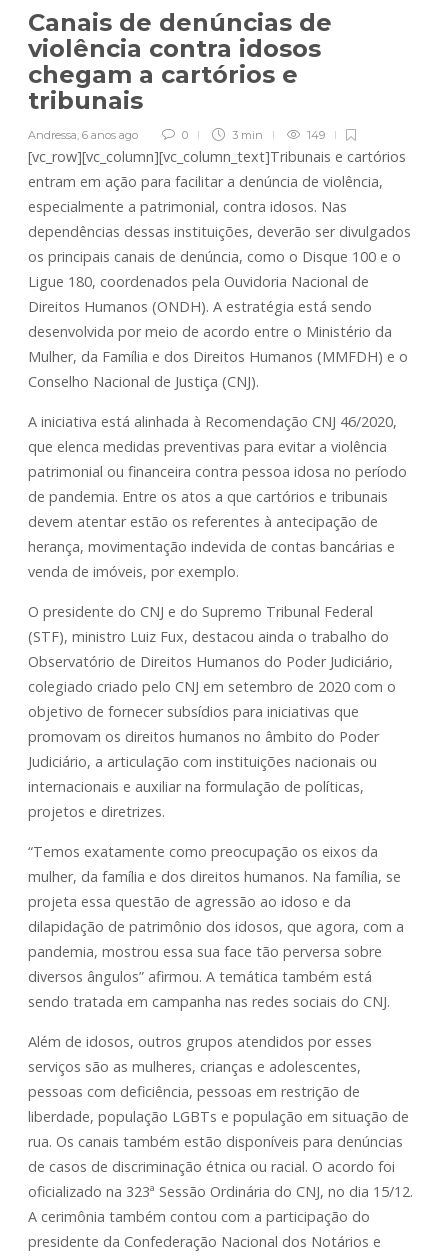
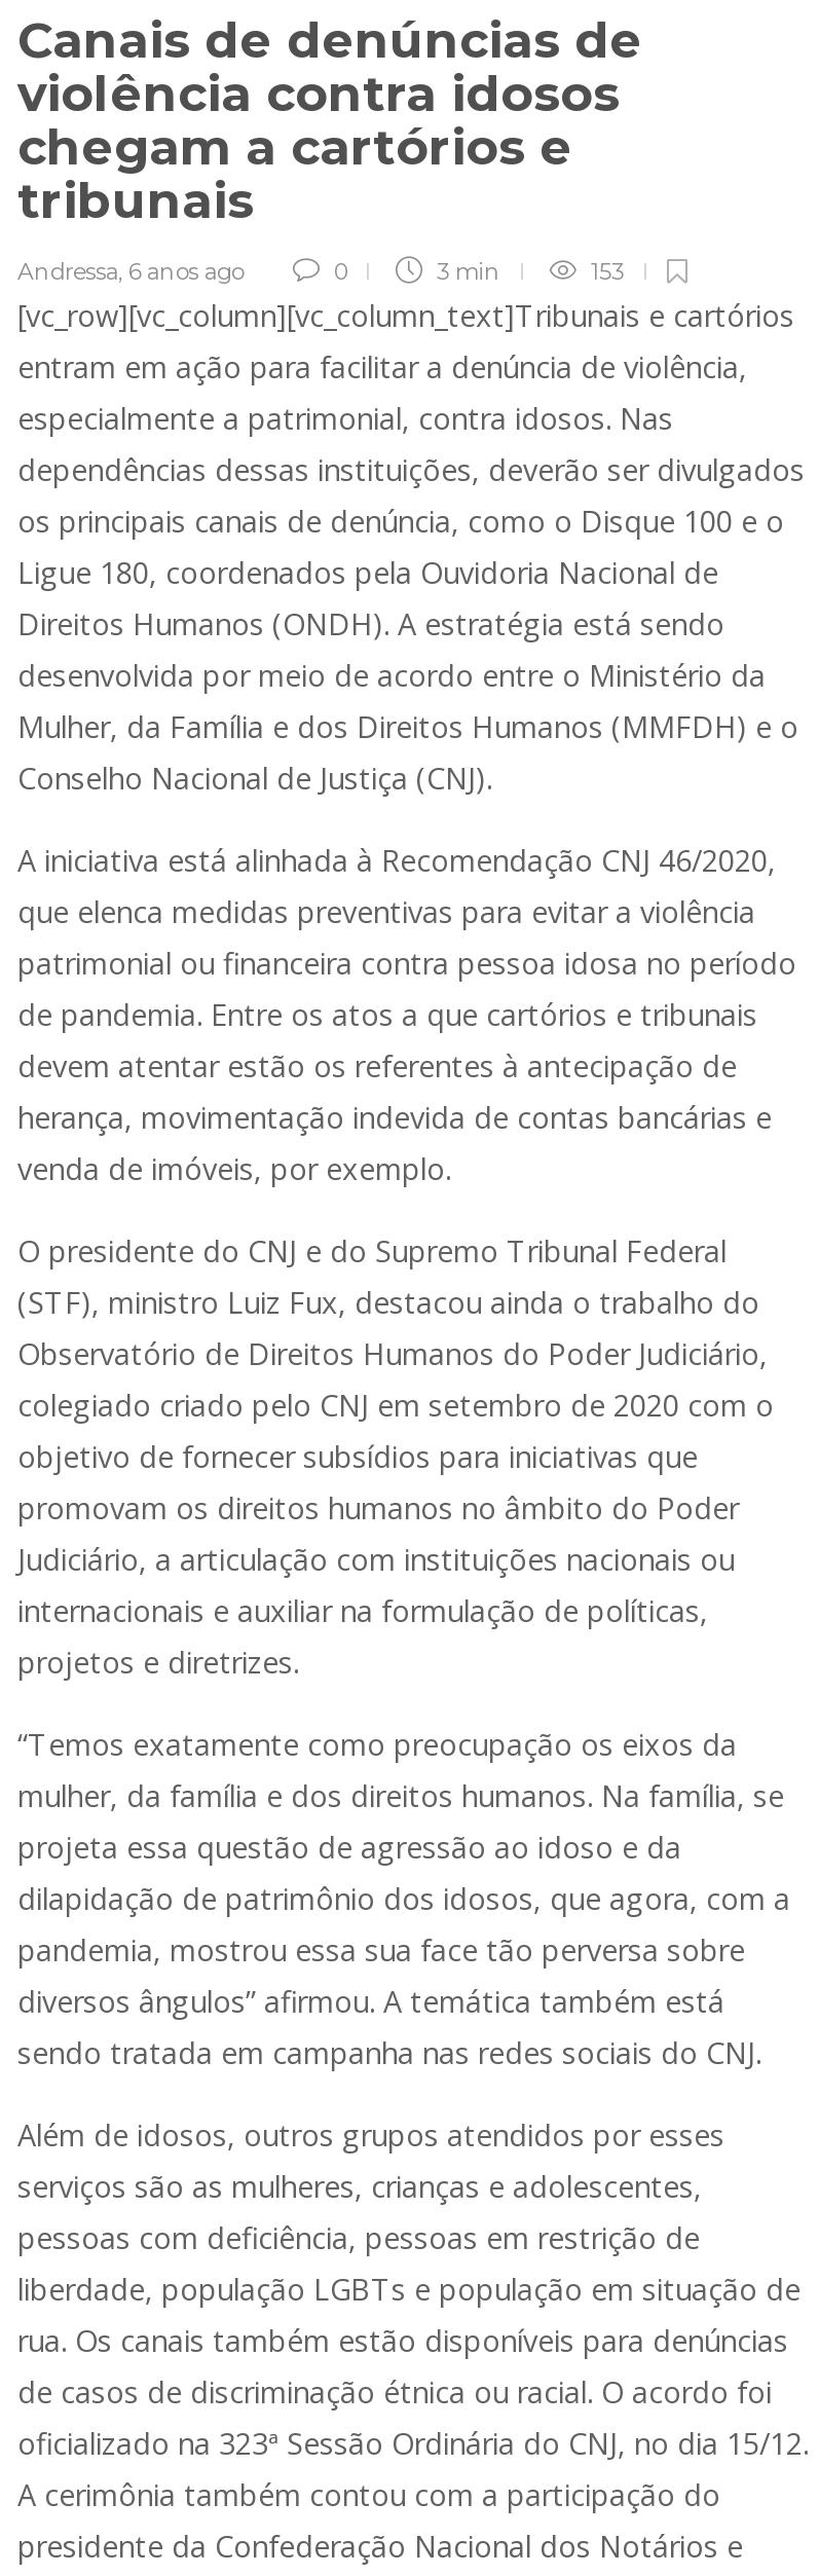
[304,128,325,142] 149 -> [585,258,624,287] 153

